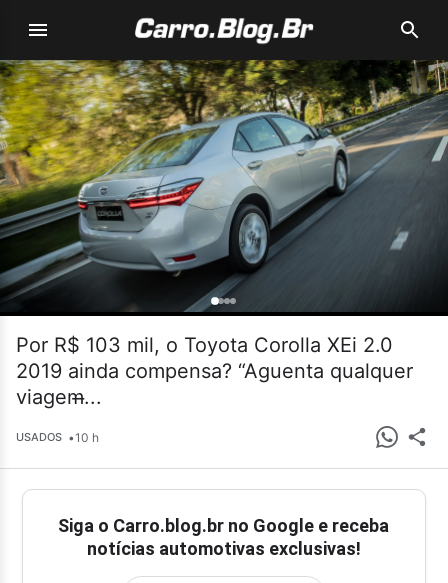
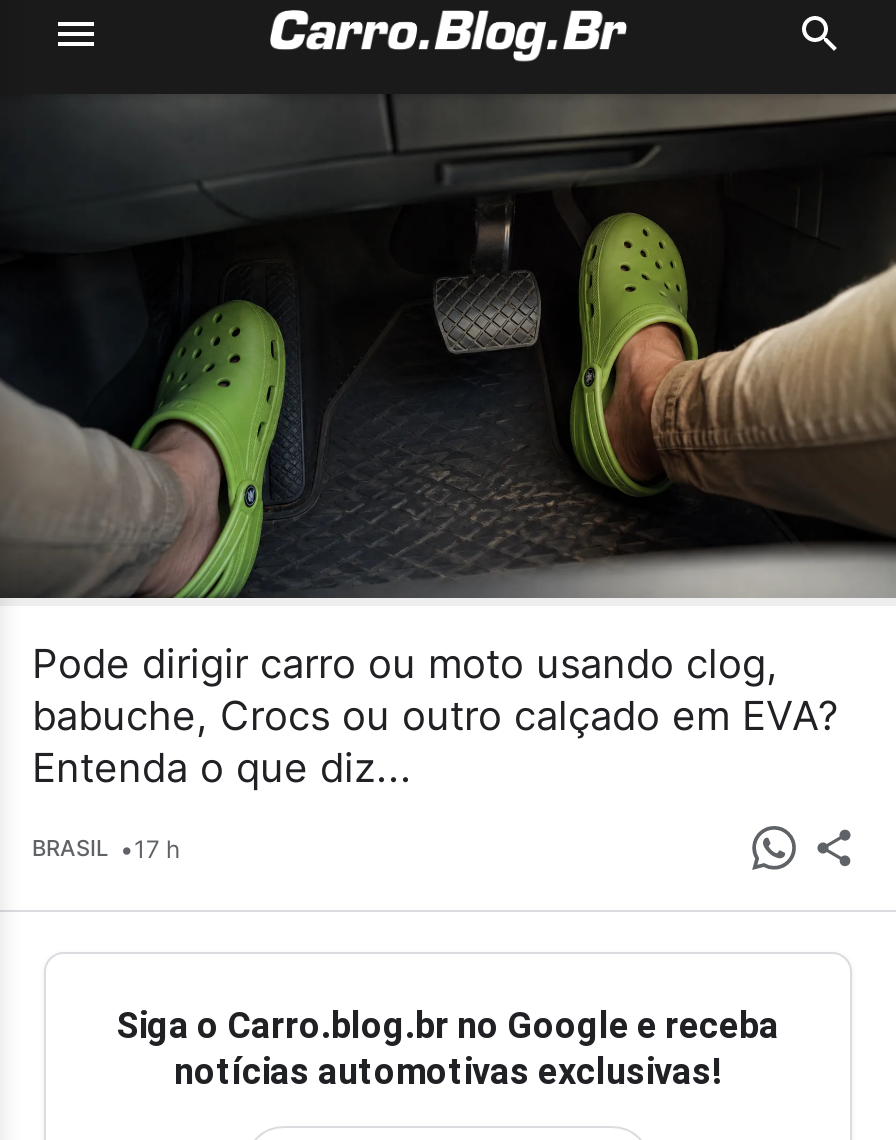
[3,60,445,409] [image] | Por R$ 103 mil, o Toyota Corolla XEi 2.0 | 2019 ainda compensa? “Aguenta qualquer | viagem̶... -> [6,94,890,792] [image] | Pode dirigir carro ou moto usando clog, | babuche, Crocs ou outro calçado em EVA? | Entenda o que diz...
[16,430,99,445] USADOS •10 h -> [32,833,180,863] BRASIL •17 h

